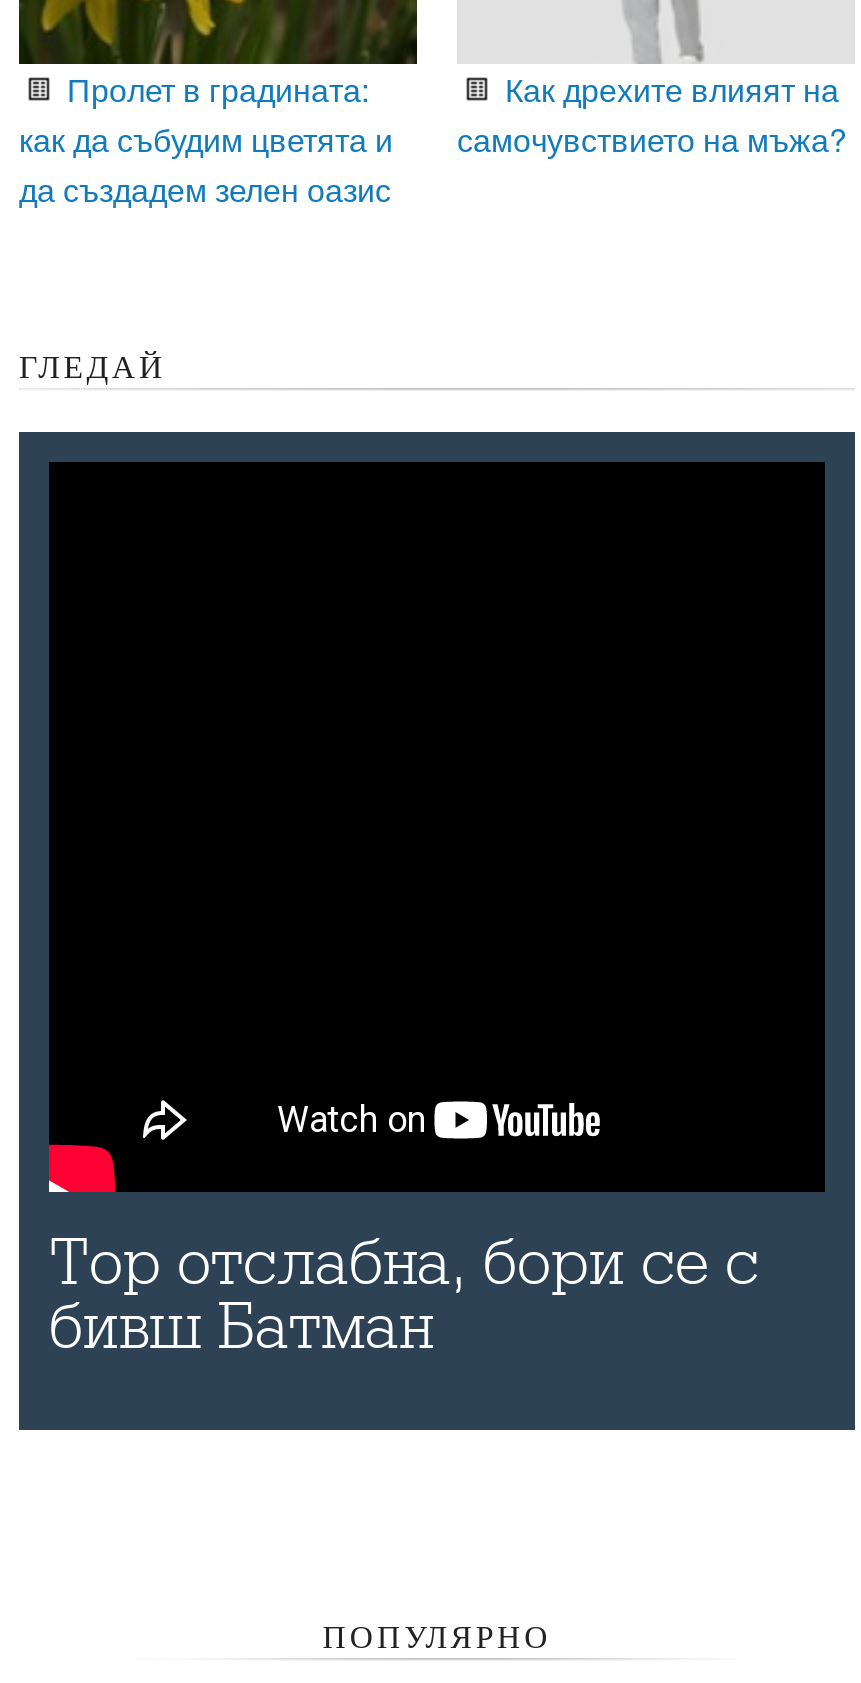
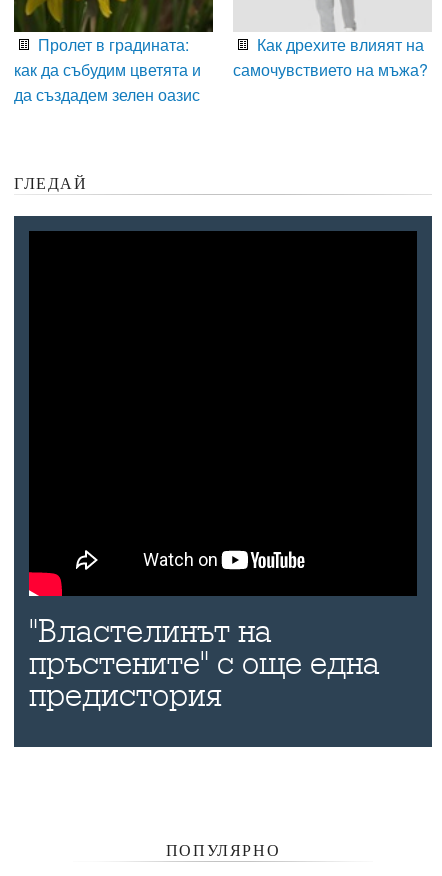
[49,1227,759,1365] Тор отслабна, бори се с | бивш Батман -> [29,613,380,714] "Властелинът на | пръстените" с още една | предистория

